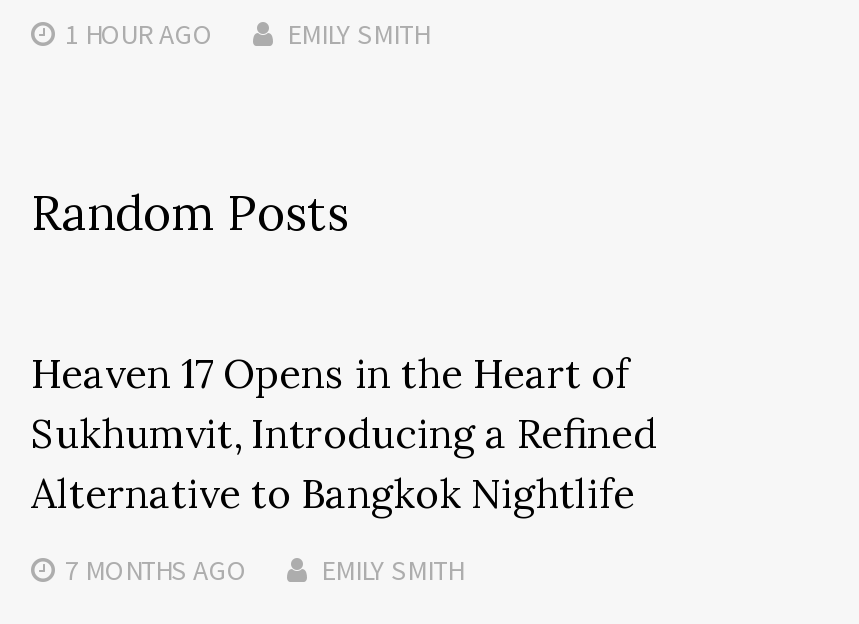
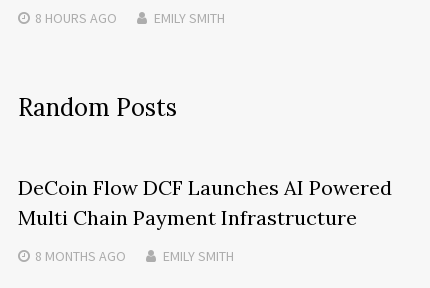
[65,16,213,52] 1 HOUR AGO -> [35,9,117,27] 8 HOURS AGO
[31,348,657,518] Heaven 17 Opens in the Heart of | Sukhumvit, Introducing a Refined | Alternative to Bangkok Nightlife -> [18,175,392,230] DeCoin Flow DCF Launches AI Powered | Multi Chain Payment Infrastructure
[65,552,247,588] 7 MONTHS AGO -> [35,247,126,265] 8 MONTHS AGO

